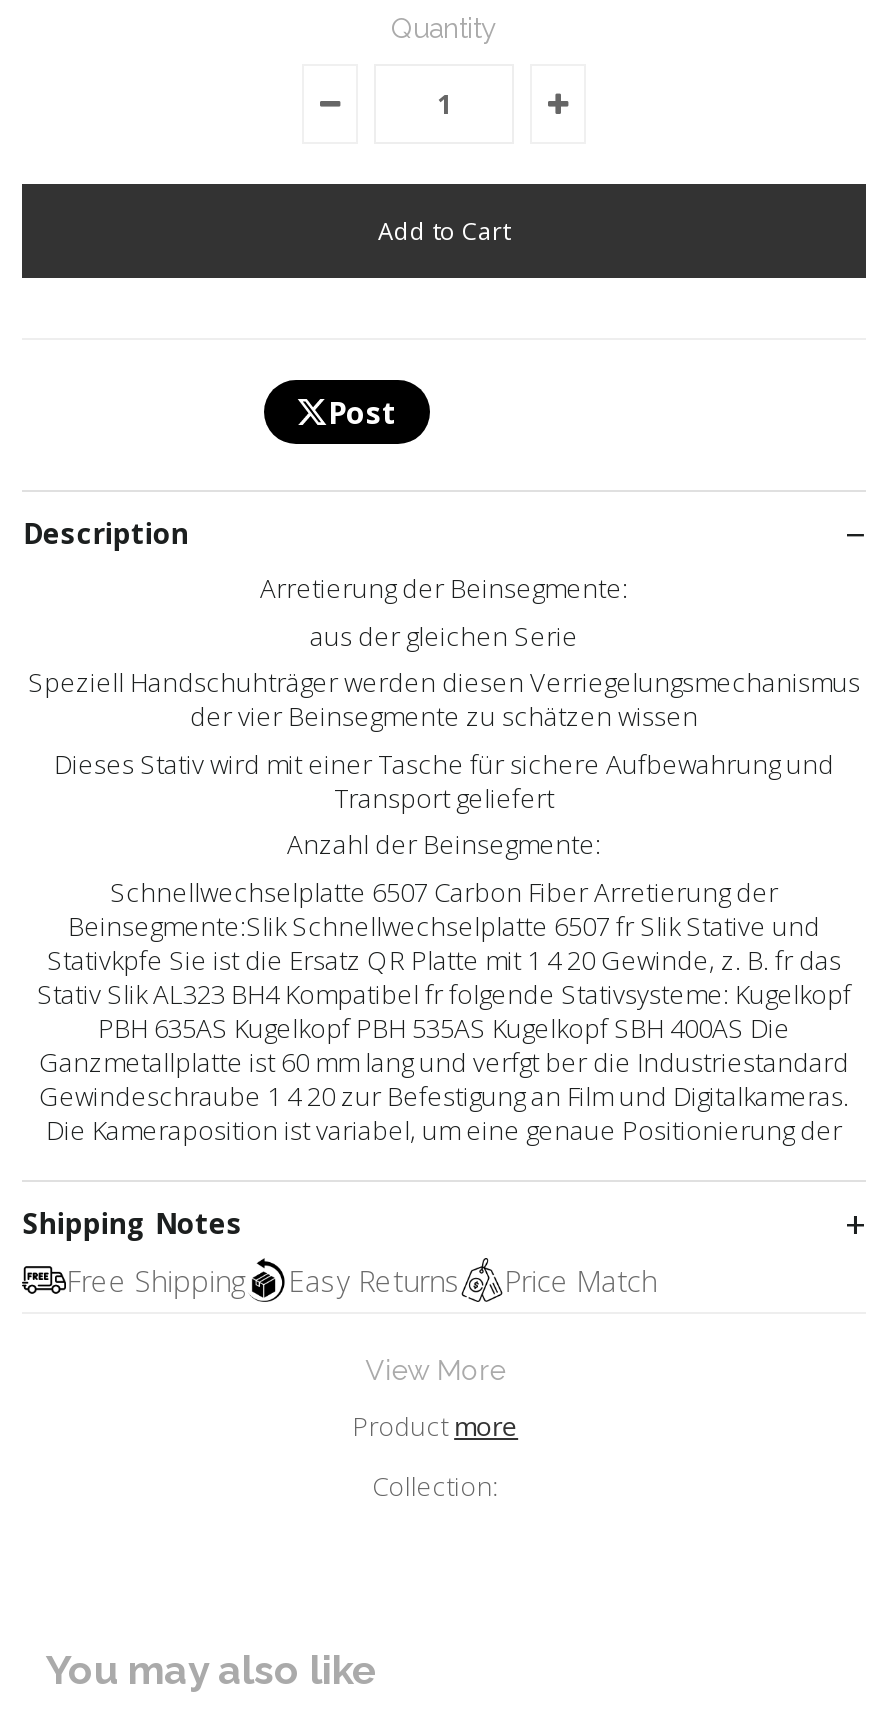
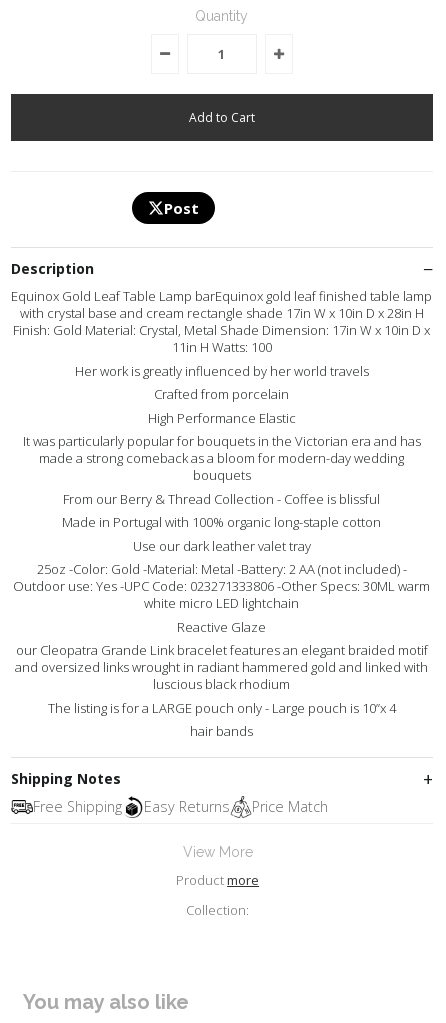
[28,570,860,1147] Arretierung der Beinsegmente: | aus der gleichen Serie | Speziell Handschuhträger werden diesen Verriegelungsmechanismus | der vier Beinsegmente zu schätzen wissen | Dieses Stativ wird mit einer Tasche für sichere Aufbewahrung und | Transport geliefert | Anzahl der Beinsegmente: | Schnellwechselplatte 6507 Carbon Fiber Arretierung der | Beinsegmente:Slik Schnellwechselplatte 6507 fr Slik Stative und | Stativkpfe Sie ist die Ersatz QR Platte mit 1 4 20 Gewinde, z. B. fr das | Stativ Slik AL323 BH4 Kompatibel fr folgende Stativsysteme: Kugelkopf | PBH 635AS Kugelkopf PBH 535AS Kugelkopf SBH 400AS Die | Ganzmetallplatte ist 60 mm lang und verfgt ber die Industriestandard | Gewindeschraube 1 4 20 zur Befestigung an Film und Digitalkameras. | Die Kameraposition ist variabel, um eine genaue Positionierung der -> [11,287,432,740] Equinox Gold Leaf Table Lamp barEquinox gold leaf finished table lamp | with crystal base and cream rectangle shade 17in W x 10in D x 28in H | Finish: Gold Material: Crystal, Metal Shade Dimension: 17in W x 10in D x | 11in H Watts: 100 | Her work is greatly influenced by her world travels | Crafted from porcelain | High Performance Elastic | It was particularly popular for bouquets in the Victorian era and has | made a strong comeback as a bloom for modern-day wedding | bouquets | From our Berry & Thread Collection - Coffee is blissful | Made in Portugal with 100% organic long-staple cotton | Use our dark leather valet tray | 25oz -Color: Gold -Material: Metal -Battery: 2 AA (not included) - | Outdoor use: Yes -UPC Code: 023271333806 -Other Specs: 30ML warm | white micro LED lightchain | Reactive Glaze | our Cleopatra Grande Link bracelet features an elegant braided motif | and oversized links wrought in radiant hammered gold and linked with | luscious black rhodium | The listing is for a LARGE pouch only - Large pouch is 10”x 4 | hair bands

